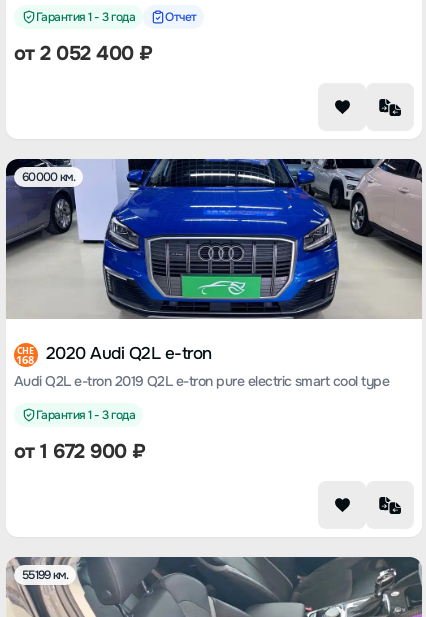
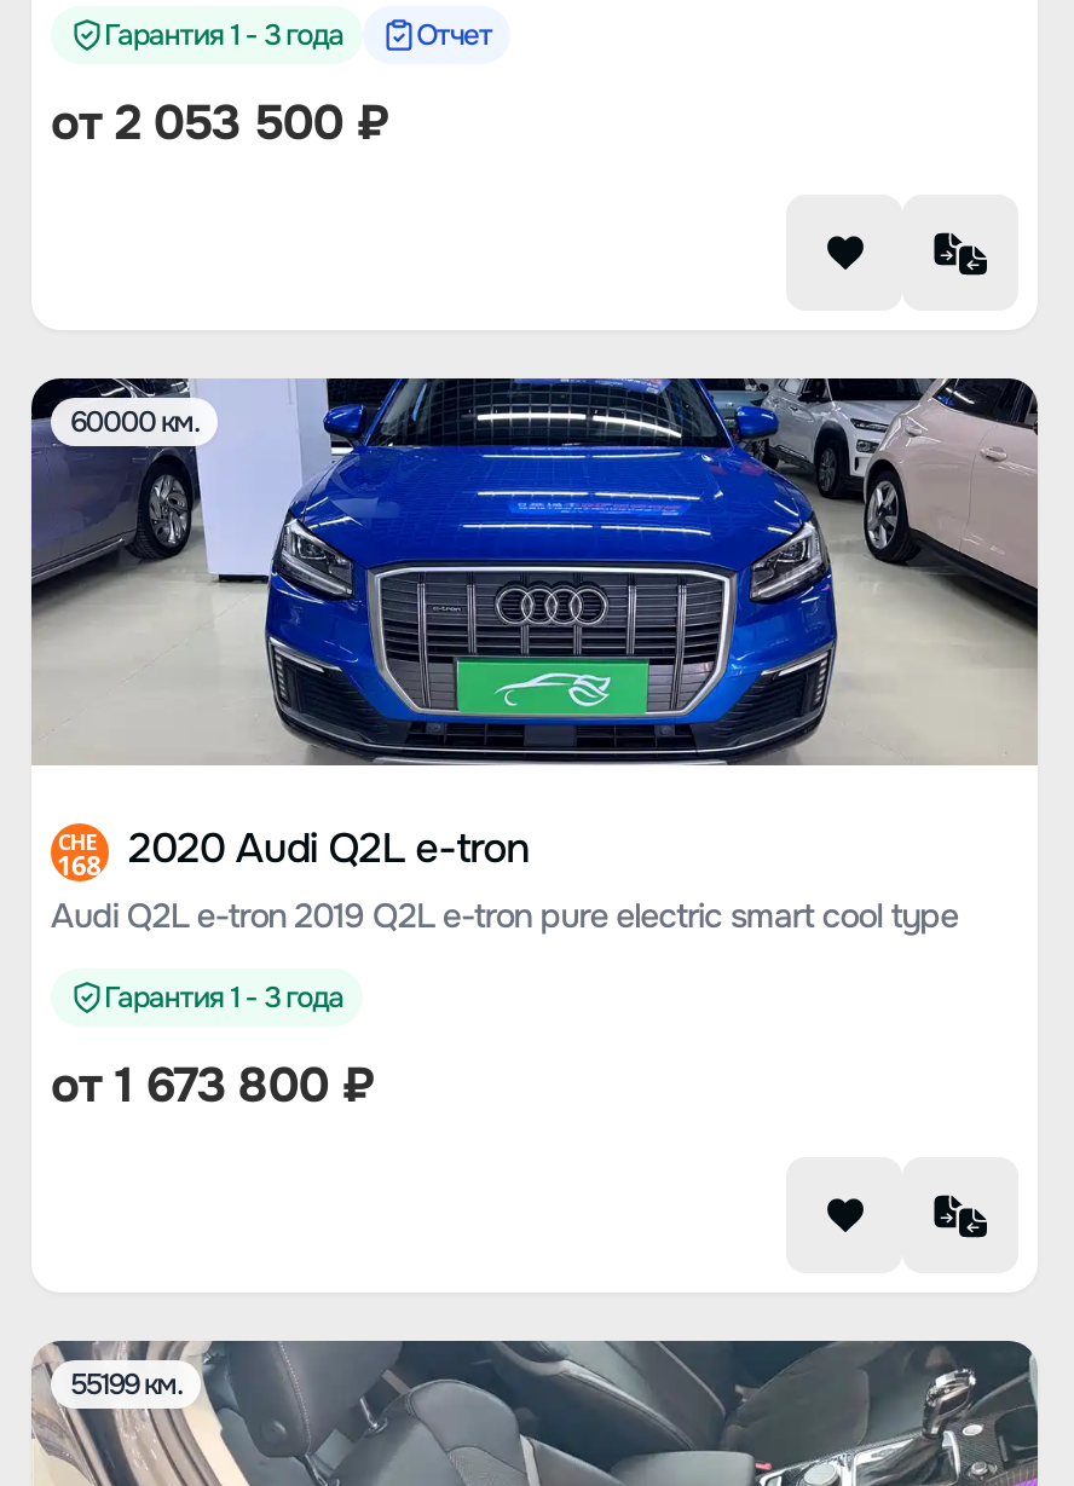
[14,41,153,66] от 2 052 400 ₽ -> [51,93,389,154] от 2 053 500 ₽
[14,439,146,464] от 1 672 900 ₽ -> [51,1056,374,1116] от 1 673 800 ₽

